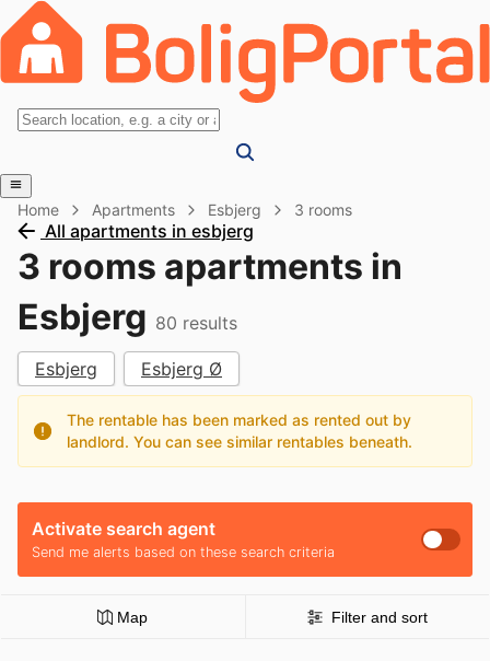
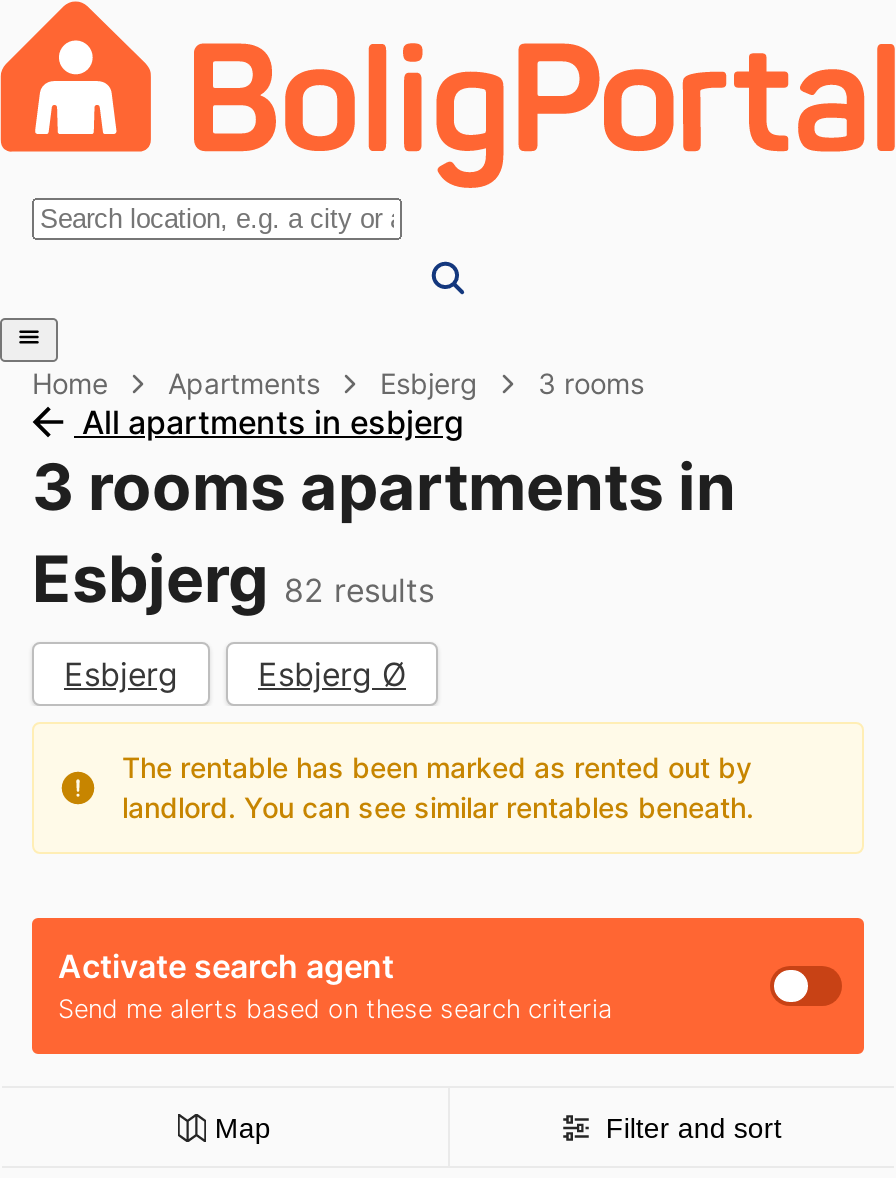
[17,295,237,338] Esbjerg 80 results -> [32,540,434,618] Esbjerg 82 results

